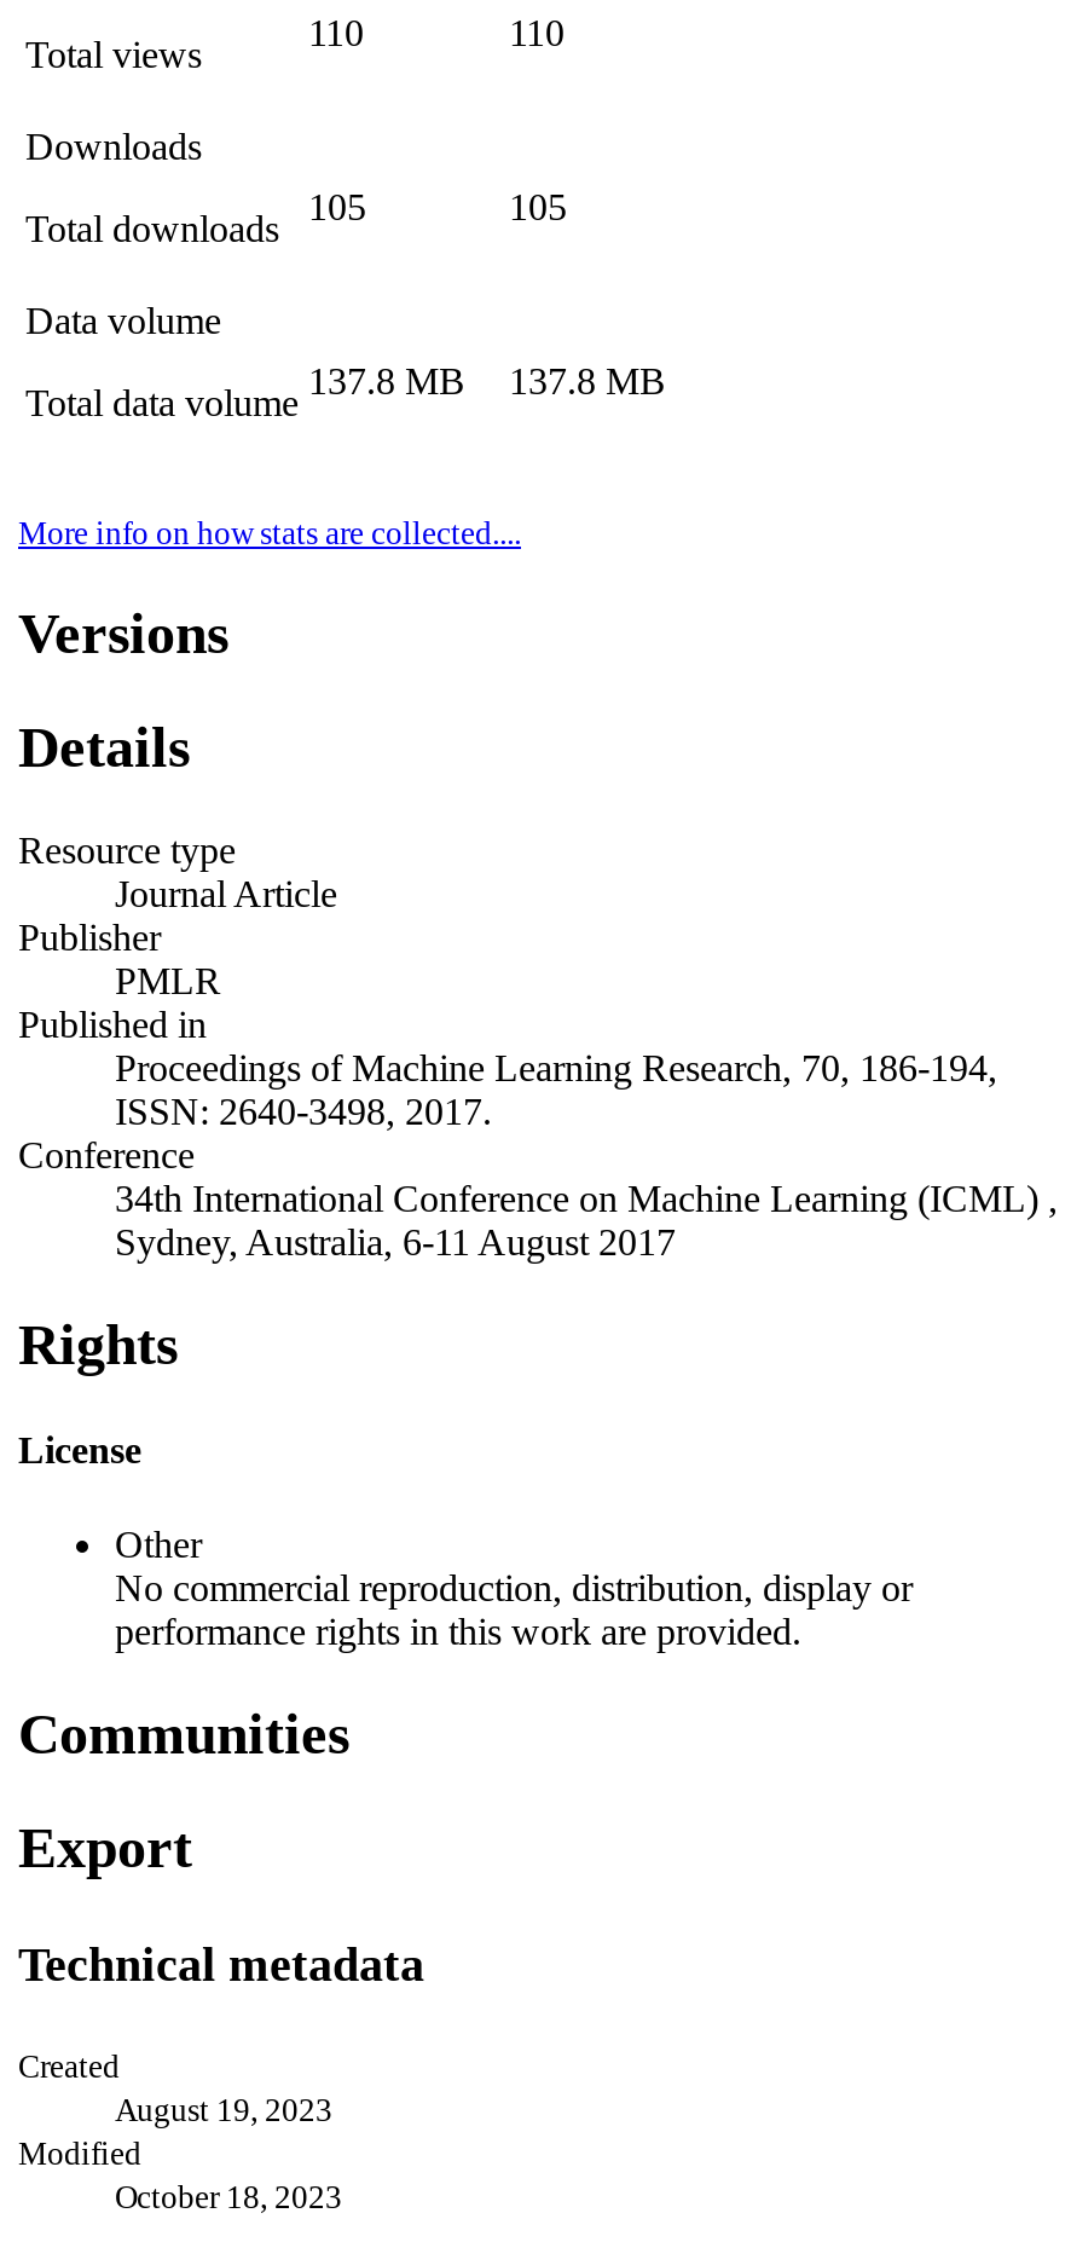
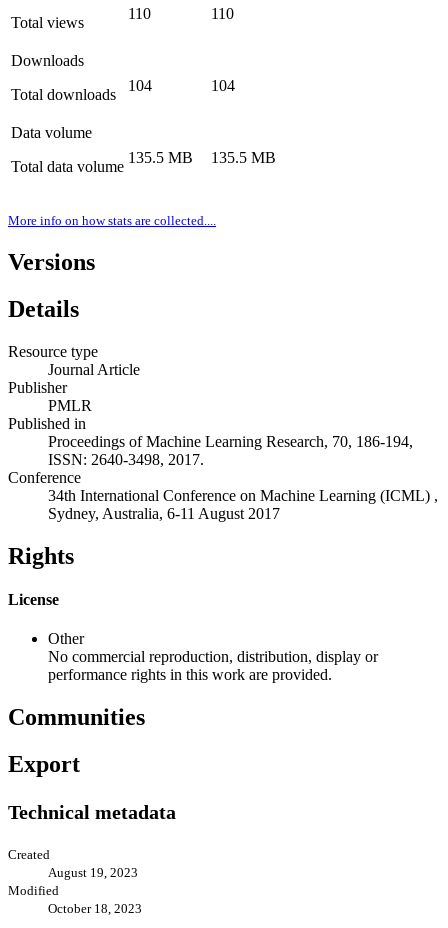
[308,186,366,228] 105 -> [128,77,152,94] 104
[509,186,567,228] 105 -> [211,77,235,94] 104
[308,361,465,402] 137.8 MB -> [128,149,193,166] 135.5 MB
[509,361,666,402] 137.8 MB -> [211,149,276,166] 135.5 MB

